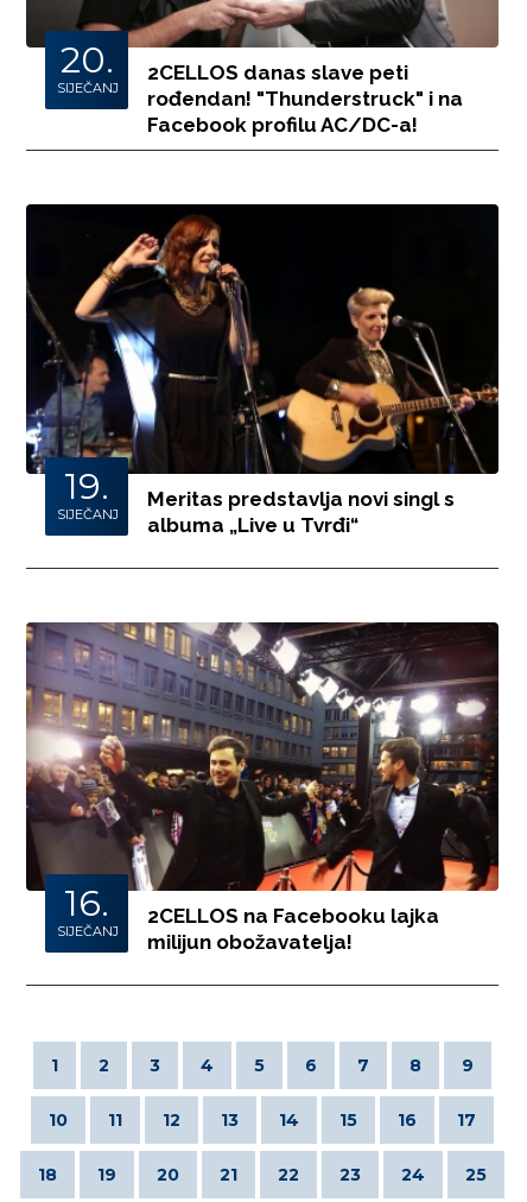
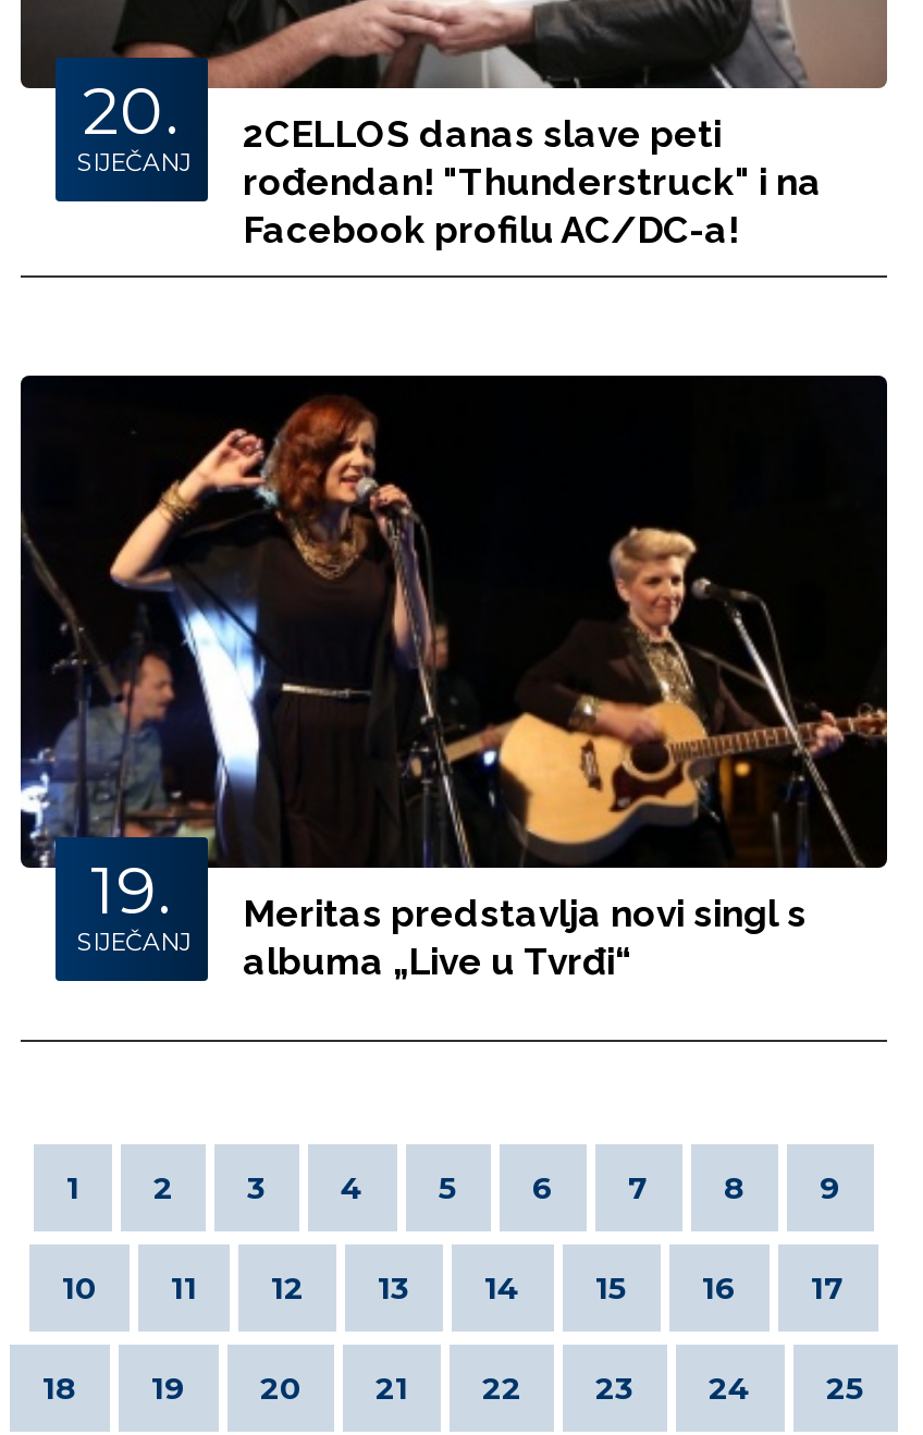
[25,622,500,939] [image] | 16. | SIJEČANJ -> none
[147,904,439,954] 2CELLOS na Facebooku lajka | milijun obožavatelja! -> none

